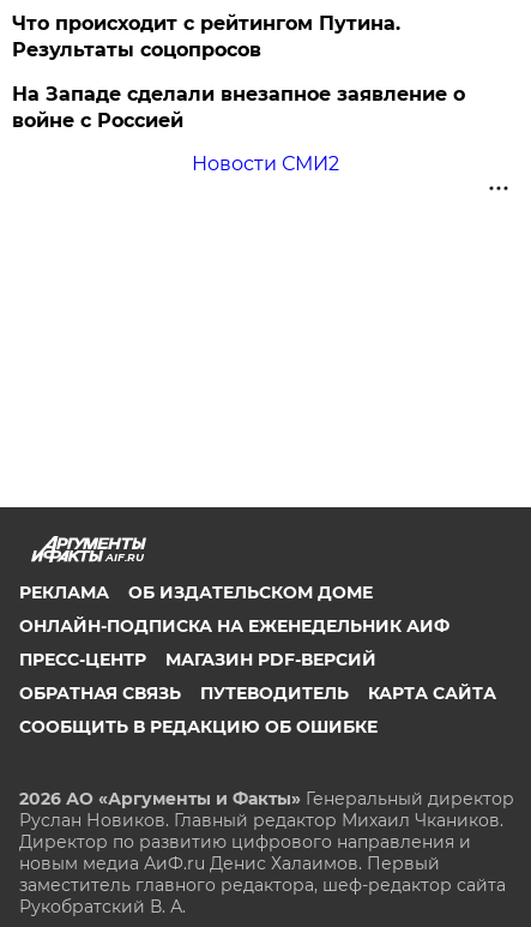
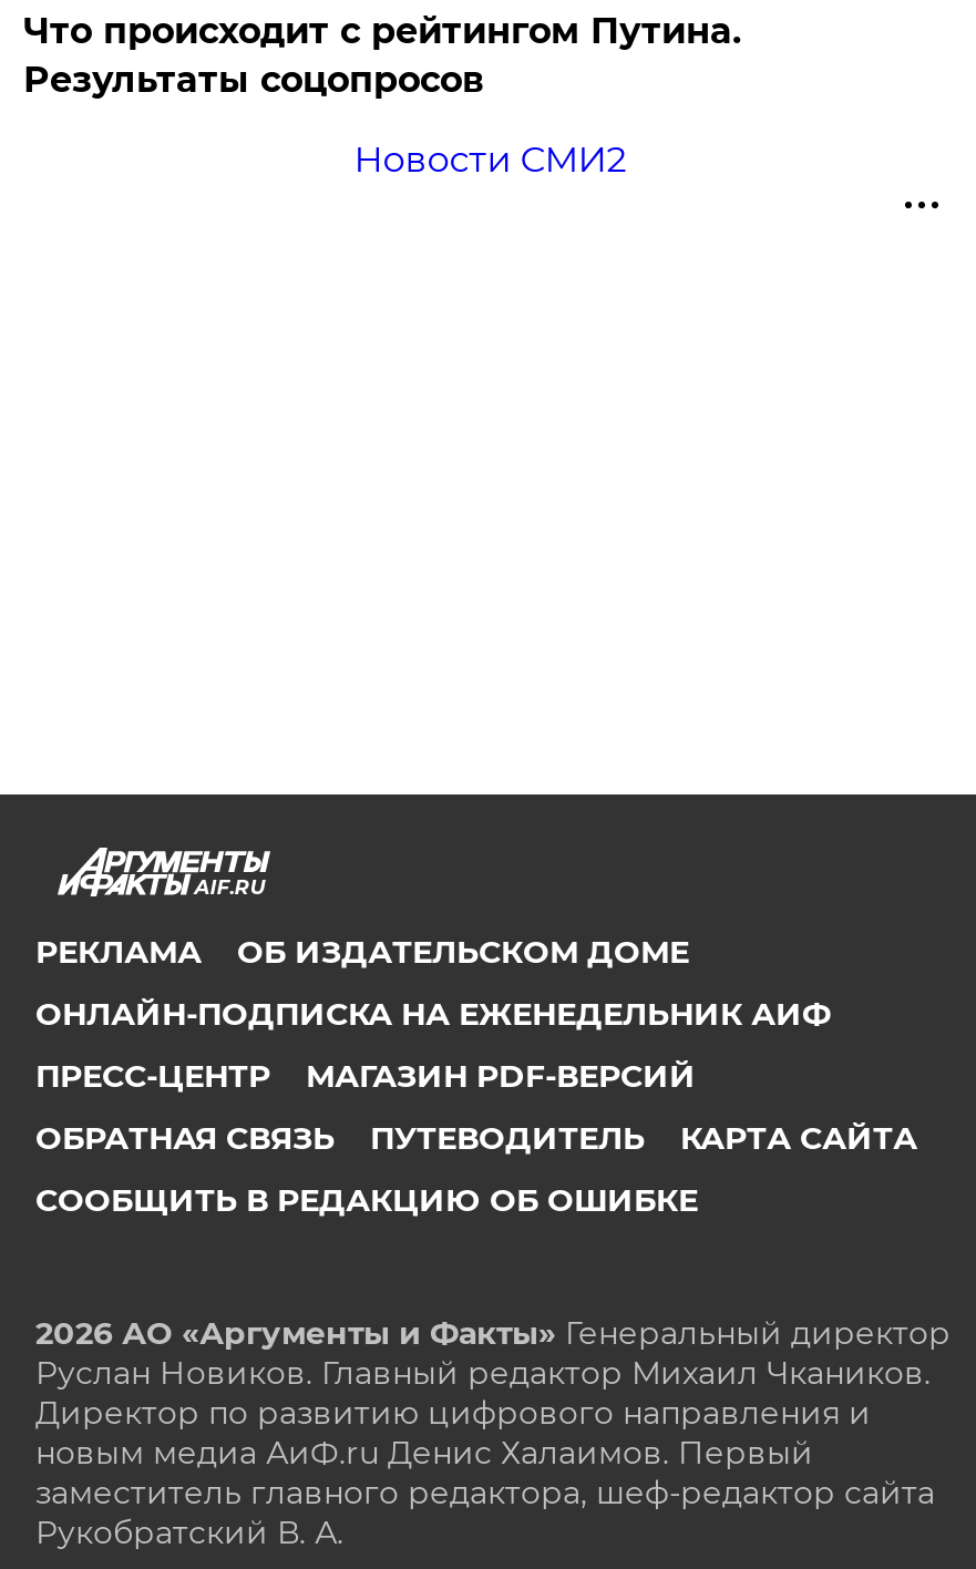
[12,83,466,132] На Западе сделали внезапное заявление о | войне с Россией -> none

